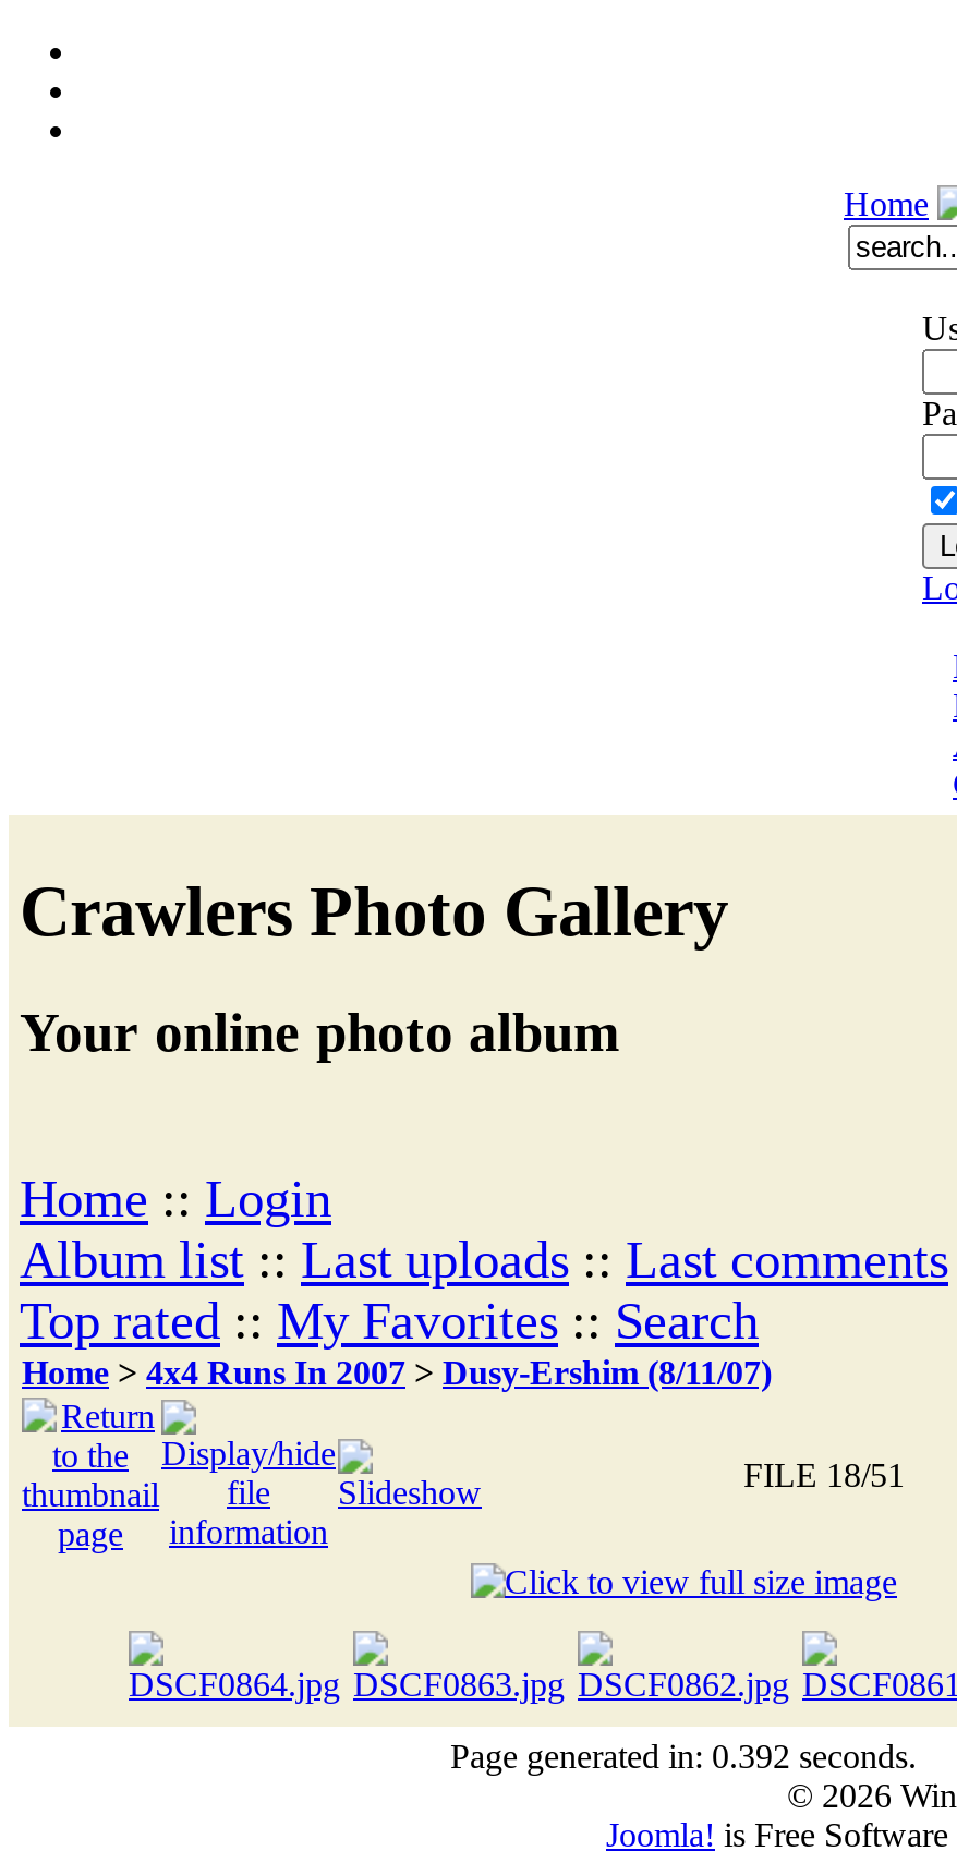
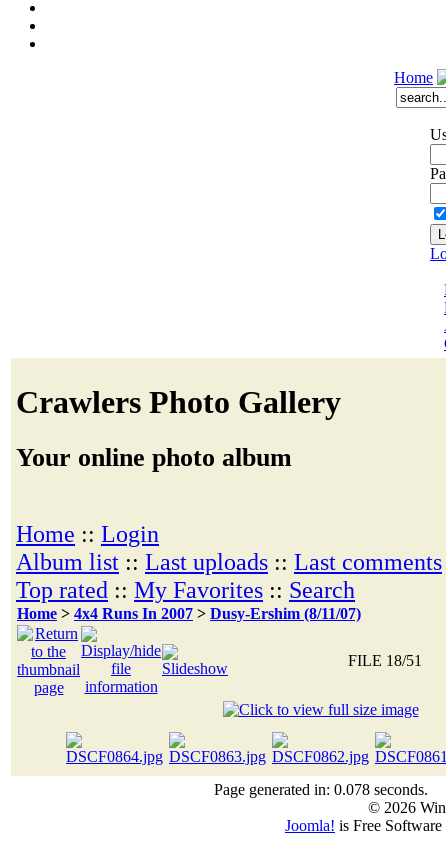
[450,1738,917,1775] Page generated in: 0.392 seconds. -> [213,781,427,798] Page generated in: 0.078 seconds.

